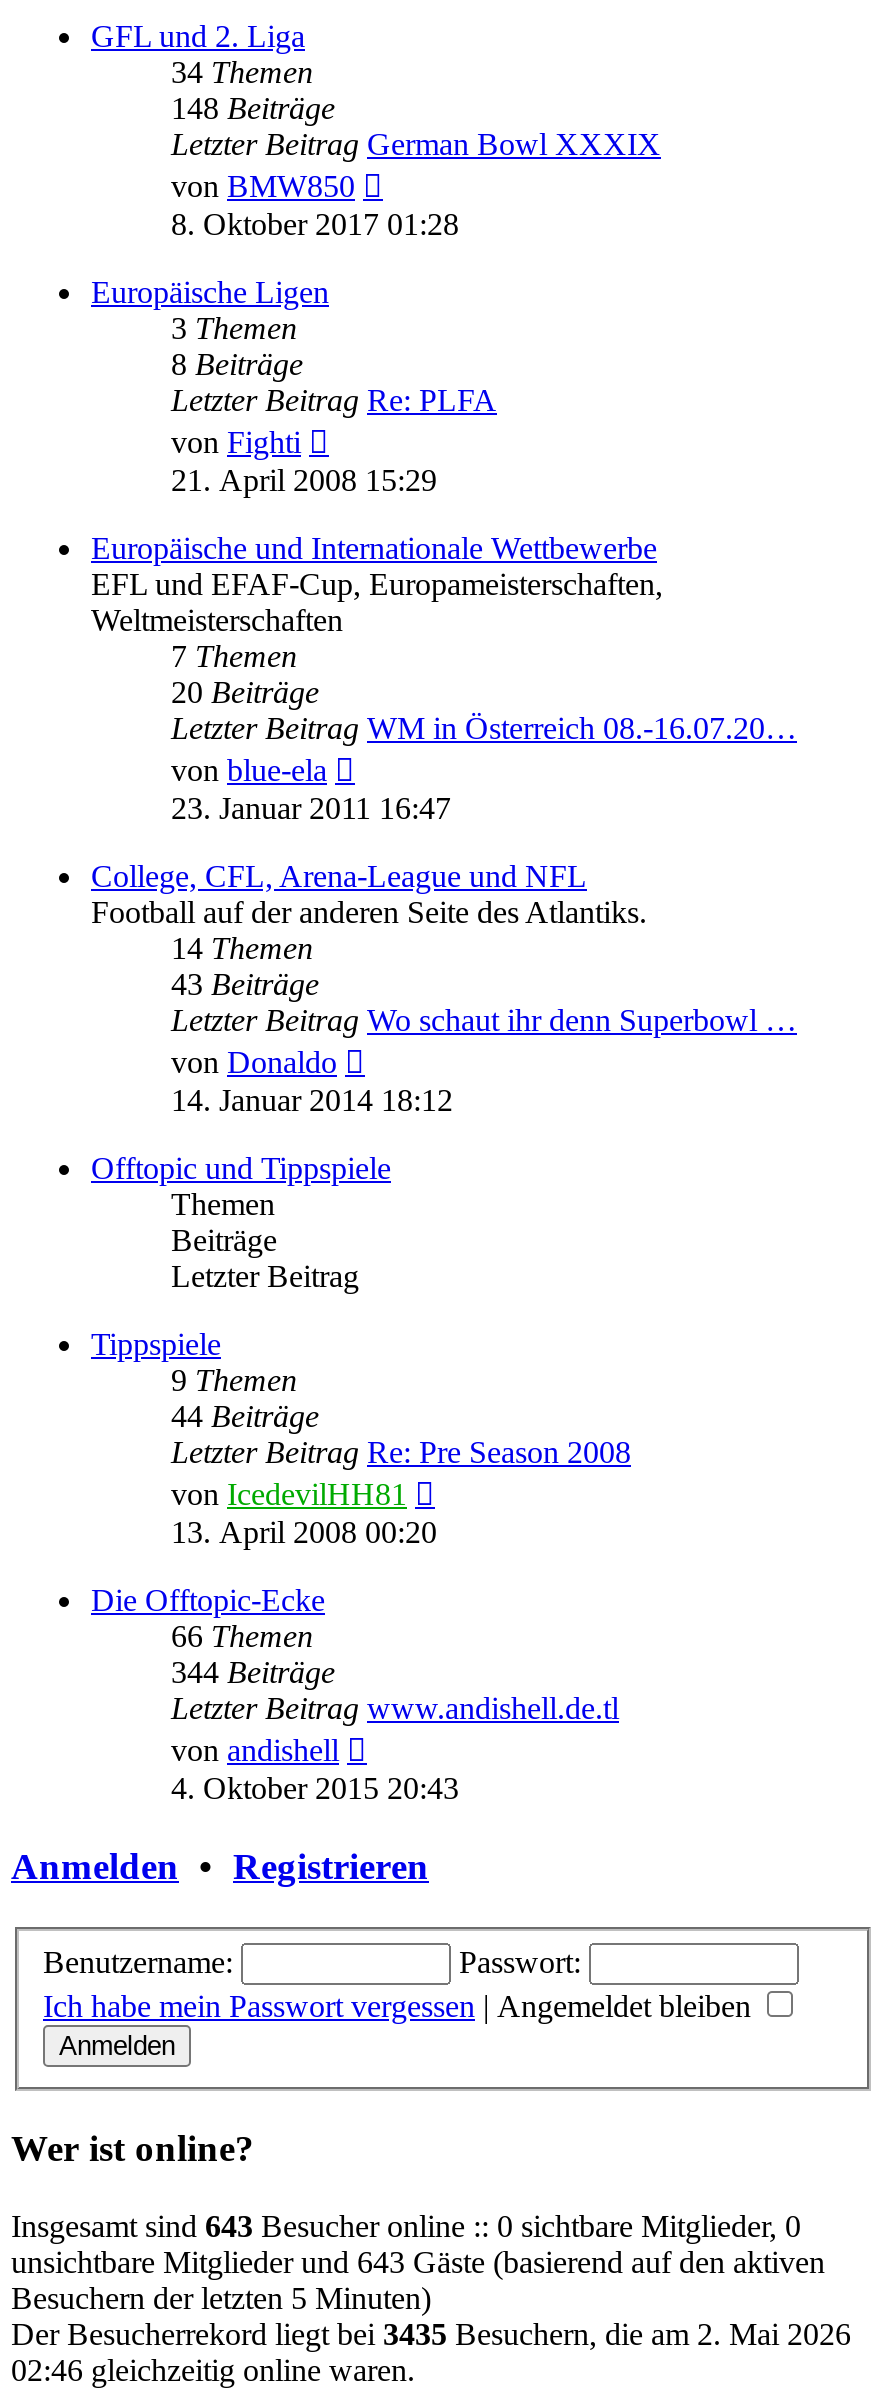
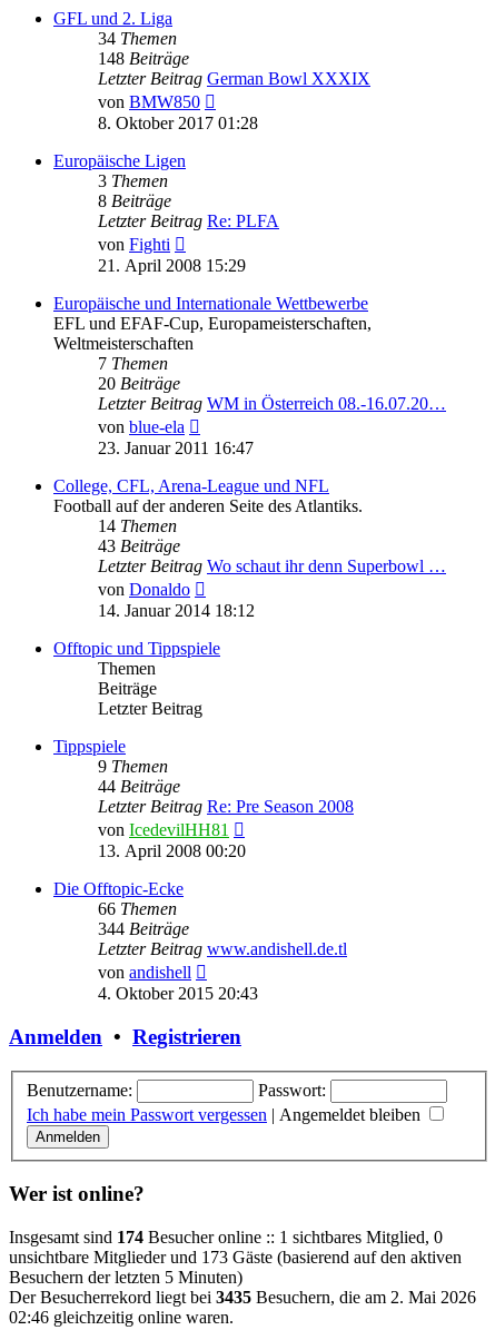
[11,2209,801,2243] Insgesamt sind 643 Besucher online :: 0 sichtbare Mitglieder, 0 -> [9,1227,443,1246] Insgesamt sind 174 Besucher online :: 1 sichtbares Mitglied, 0
[11,2245,825,2279] unsichtbare Mitglieder und 643 Gäste (basierend auf den aktiven -> [9,1248,462,1266] unsichtbare Mitglieder und 173 Gäste (basierend auf den aktiven

